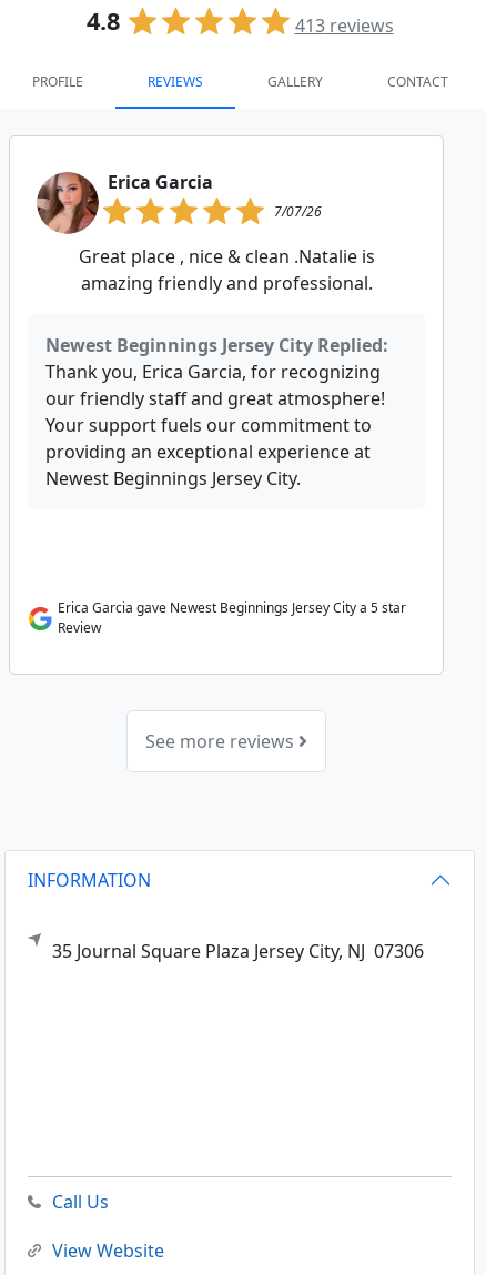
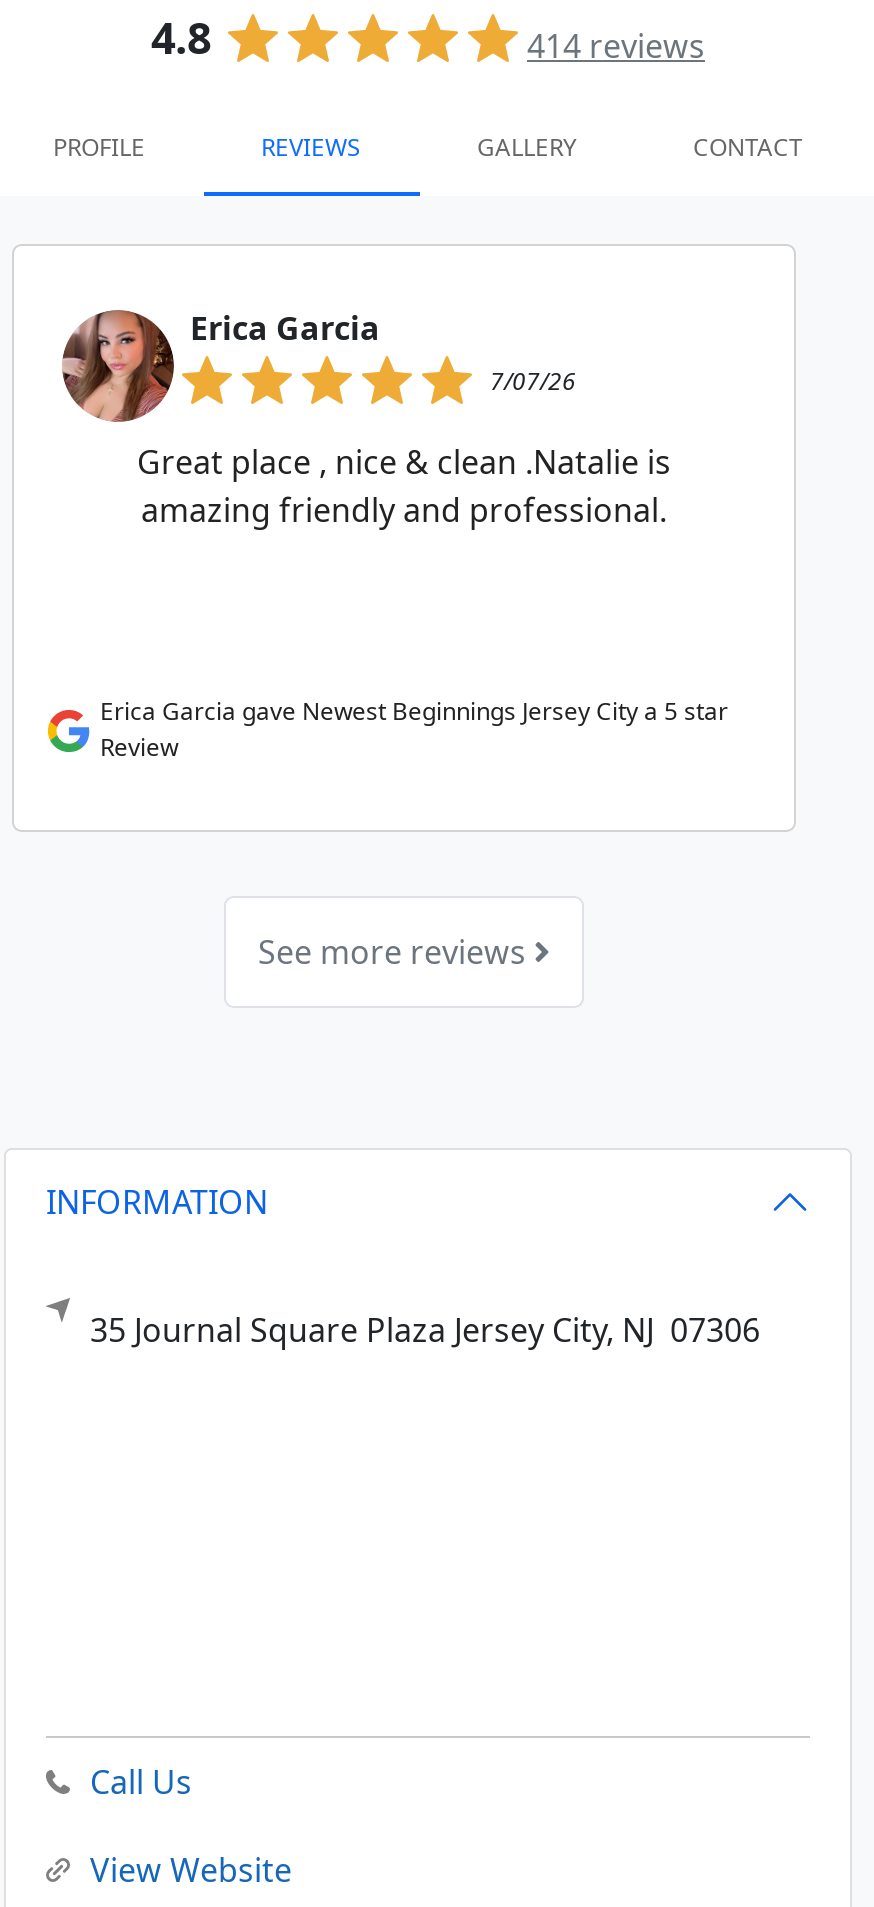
[295,13,393,38] 413 reviews -> [527,24,705,68] 414 reviews
[45,333,388,490] Newest Beginnings Jersey City Replied: | Thank you, Erica Garcia, for recognizing | our friendly staff and great atmosphere! | Your support fuels our commitment to | providing an exceptional experience at | Newest Beginnings Jersey City. -> none

